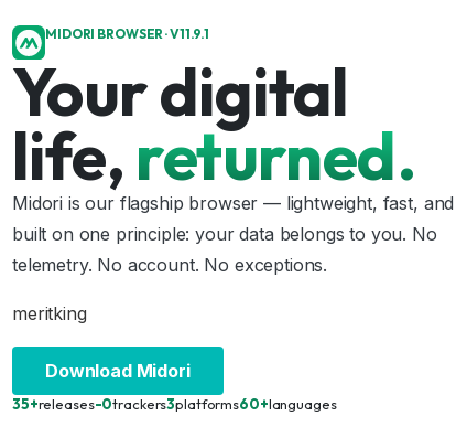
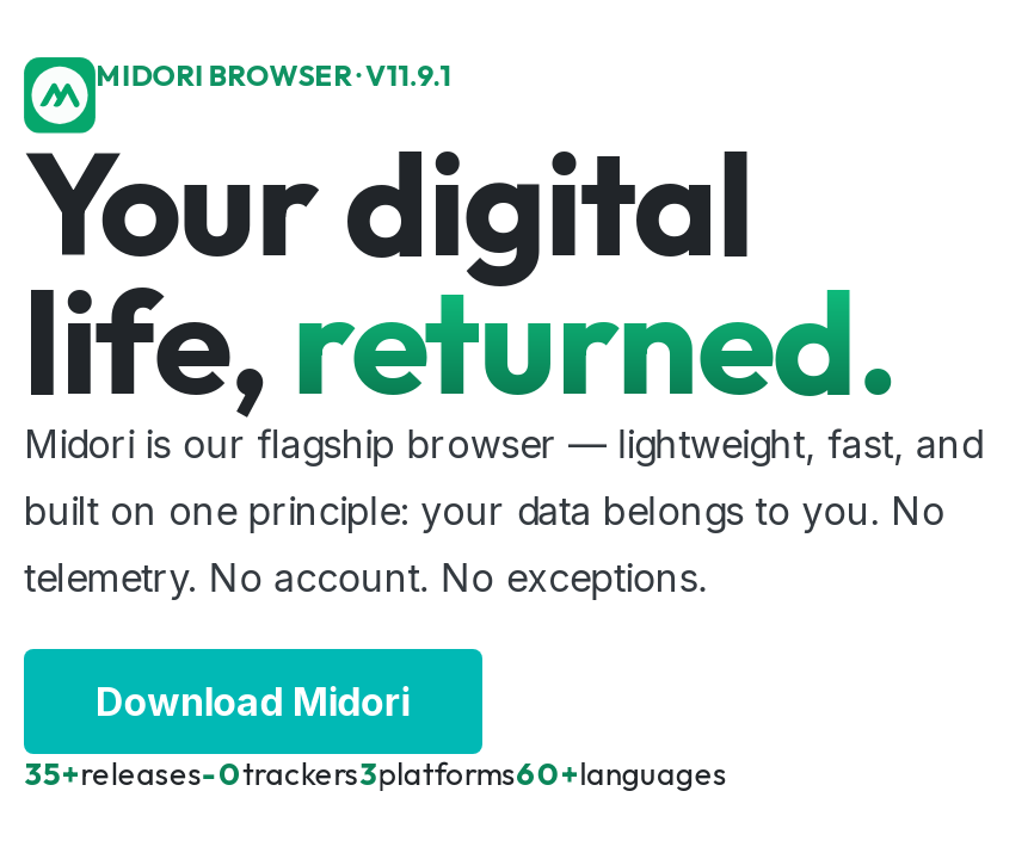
[12,303,87,325] meritking -> none

